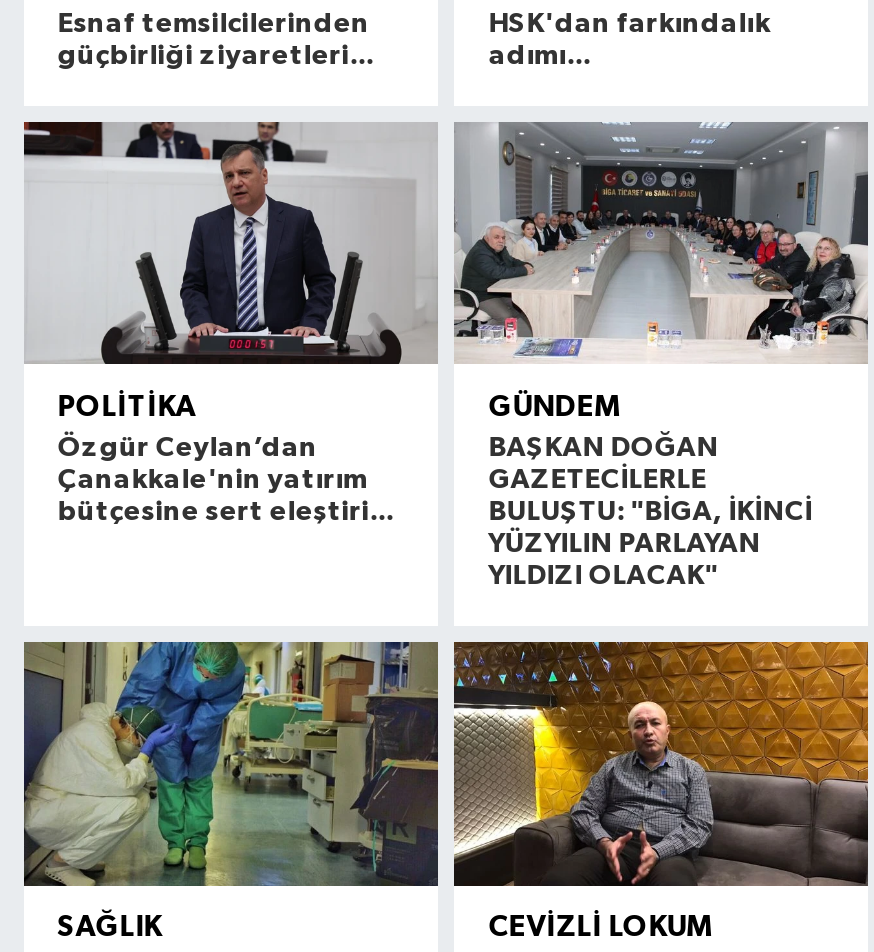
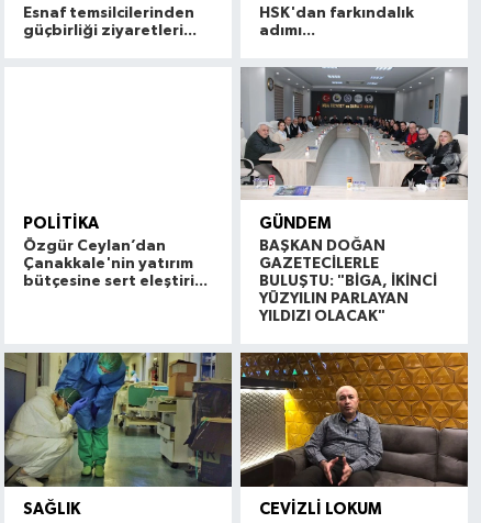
[22,120,438,366] [image] -> none

